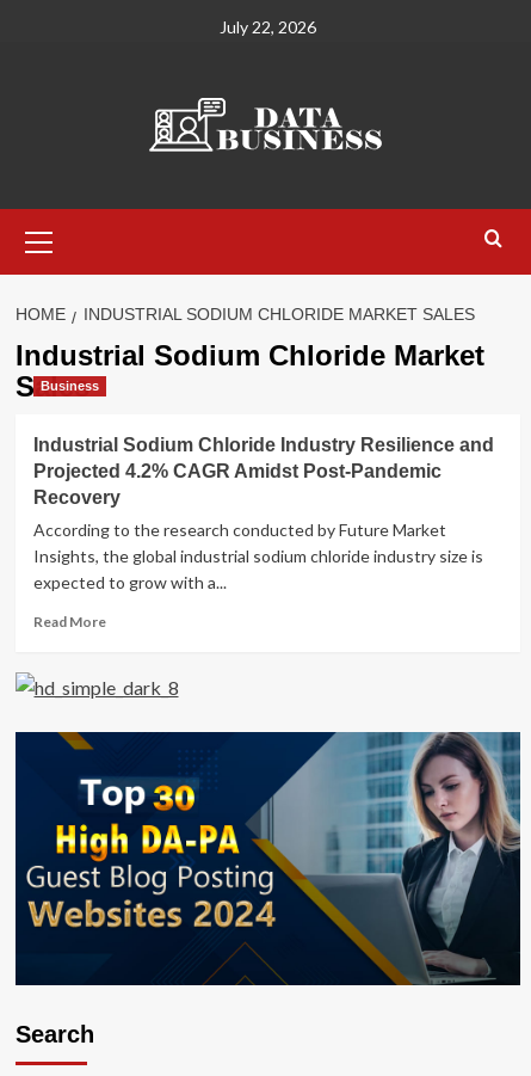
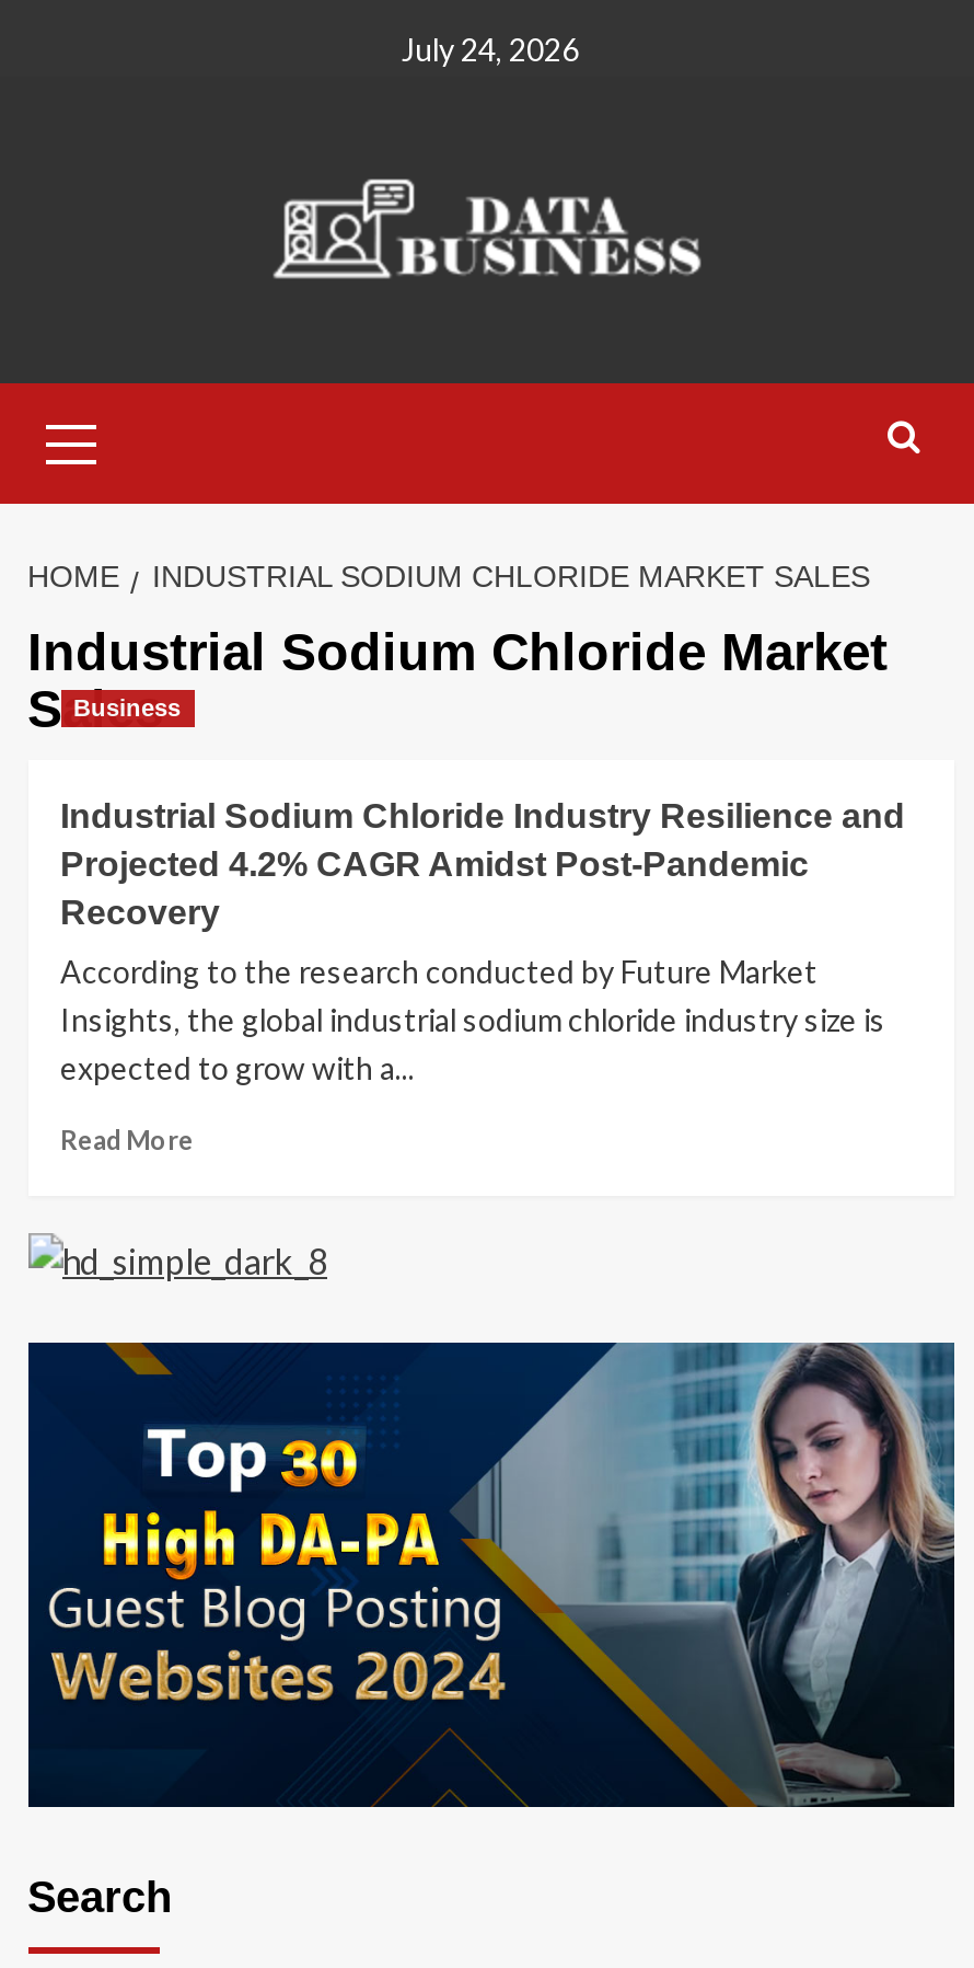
[219,17,316,37] July 22, 2026 -> [402,31,579,68] July 24, 2026

